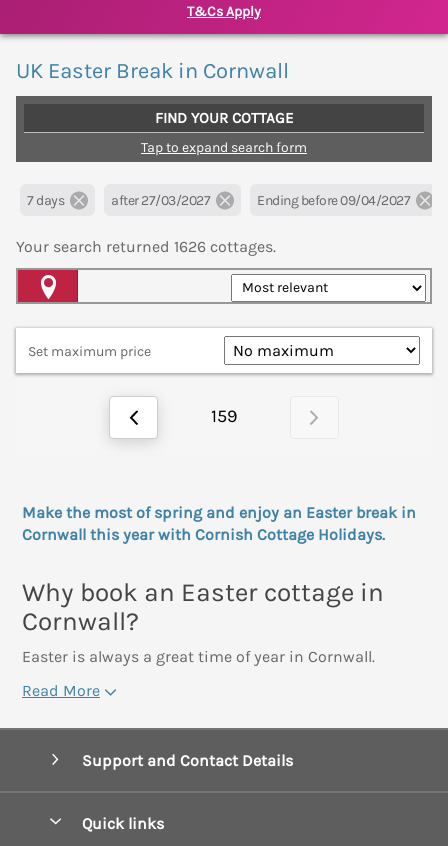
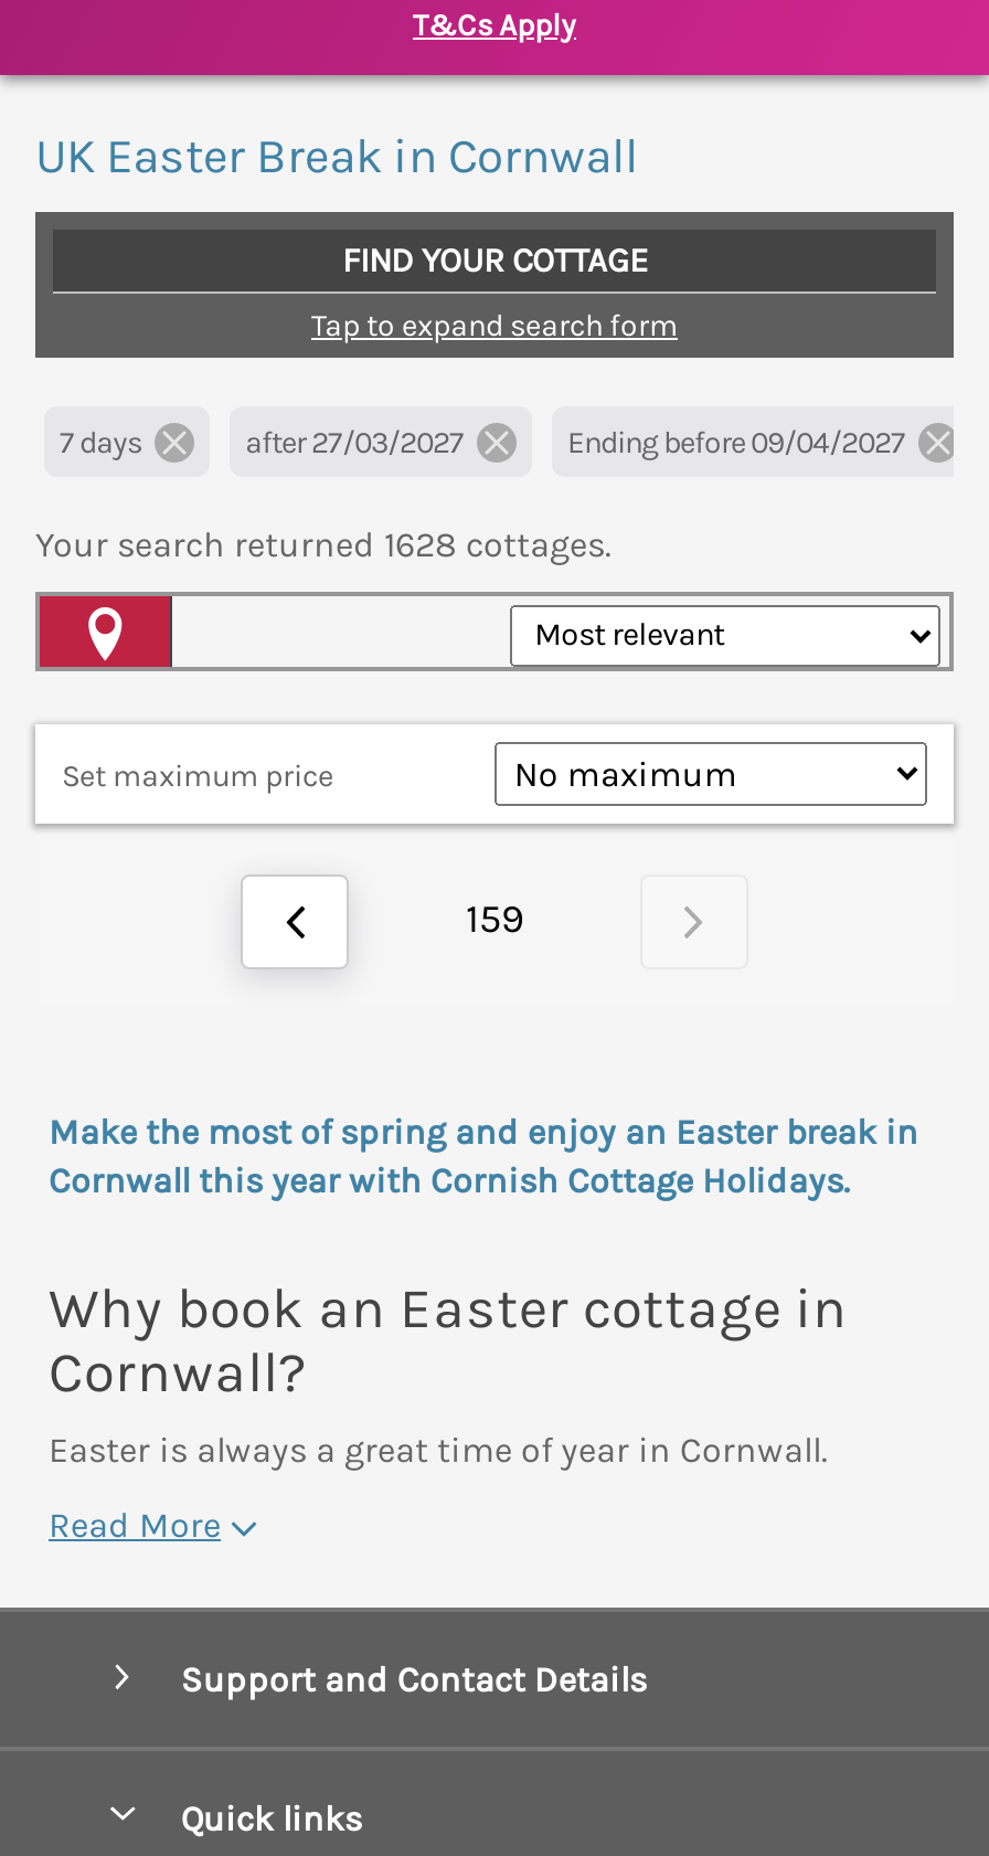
[16,237,276,256] Your search returned 1626 cottages. -> [35,524,612,566] Your search returned 1628 cottages.

